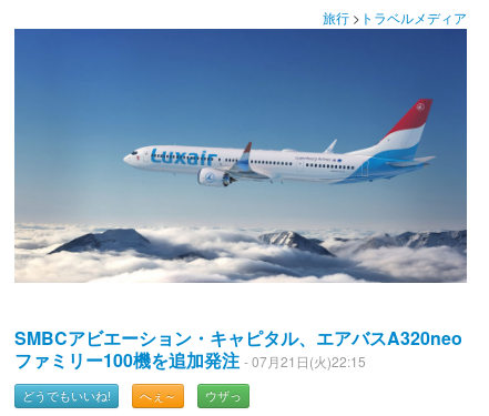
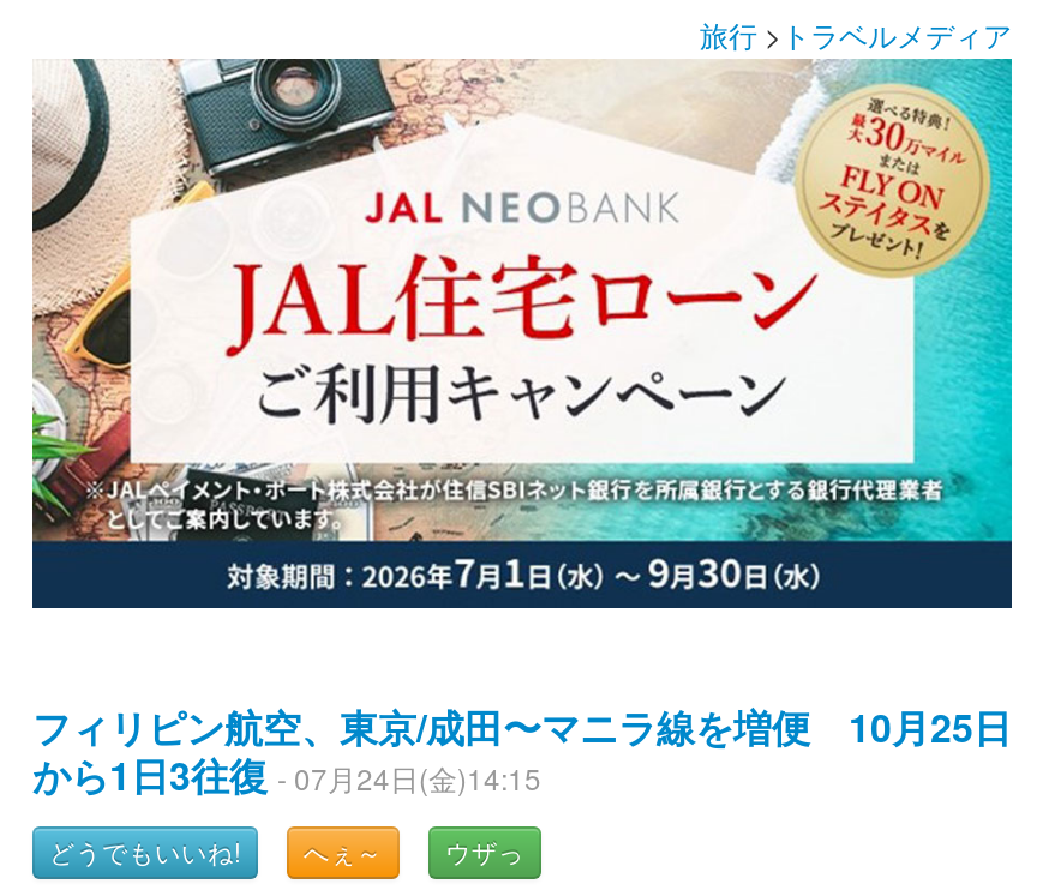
[13,28,468,373] [image] | SMBCアビエーション・キャピタル、エアバスA320neo | ファミリー100機を追加発注 - 07月21日(火)22:15 -> [30,56,1014,801] [image] | フィリピン航空、東京/成田〜マニラ線を増便 10月25日 | から1日3往復 - 07月24日(金)14:15

